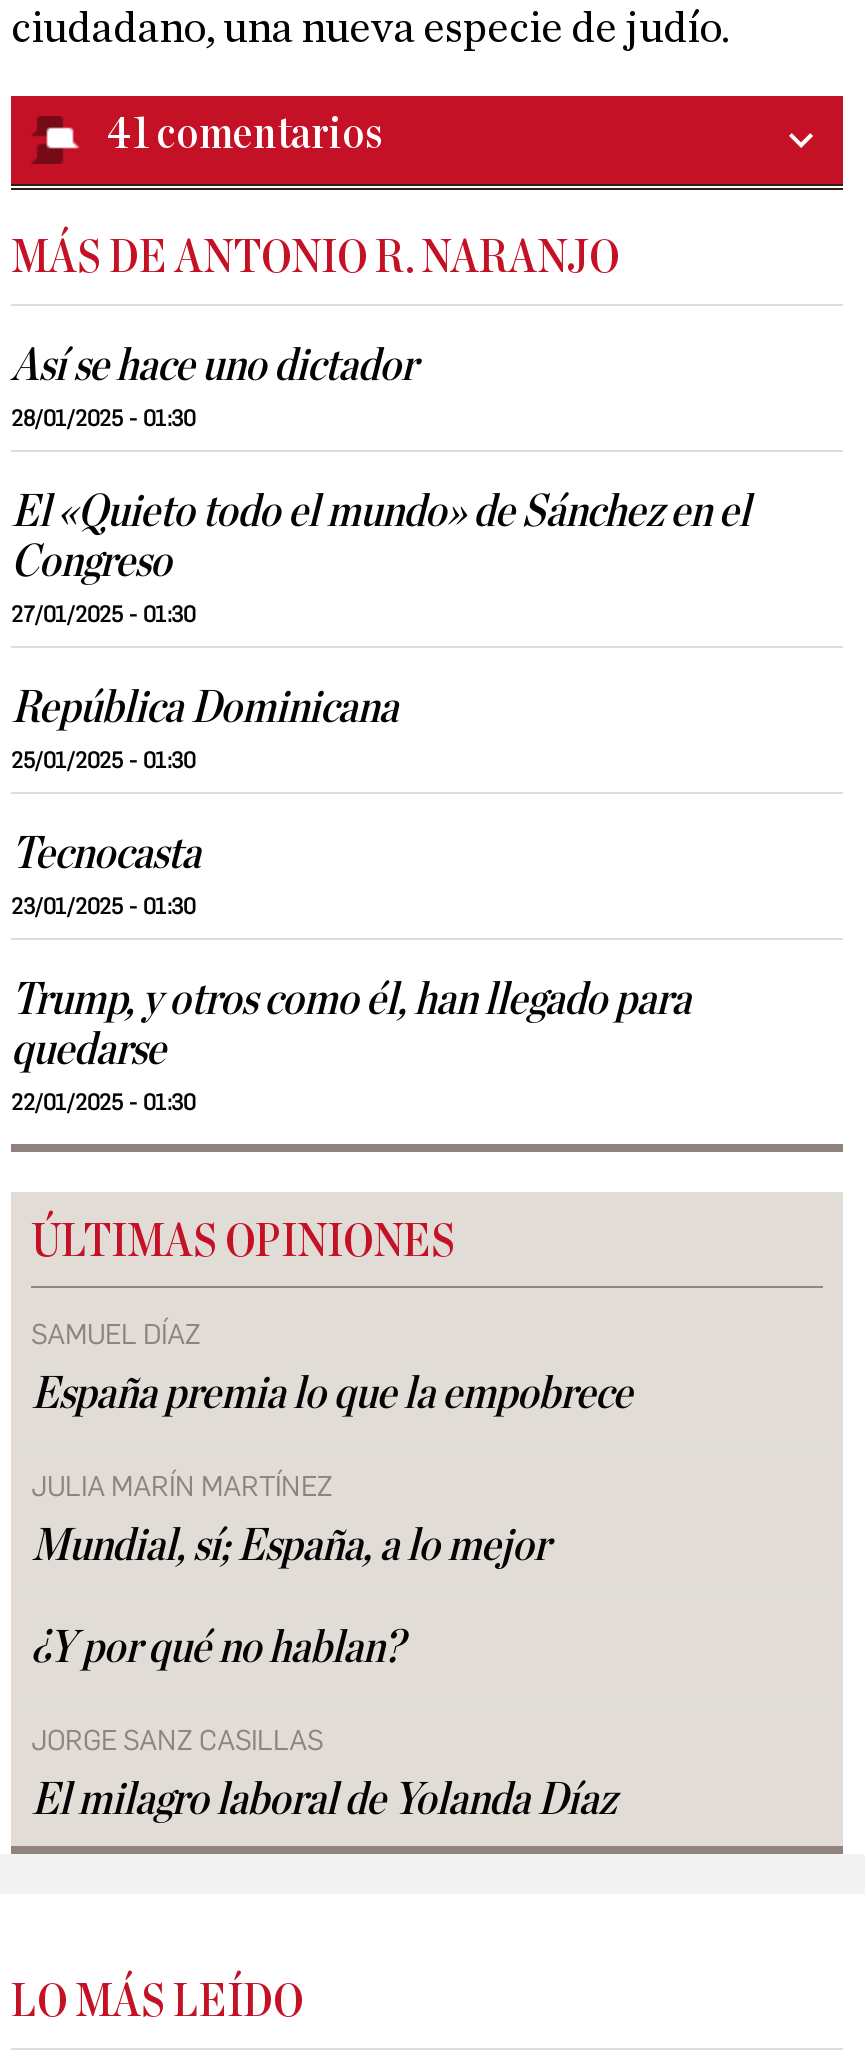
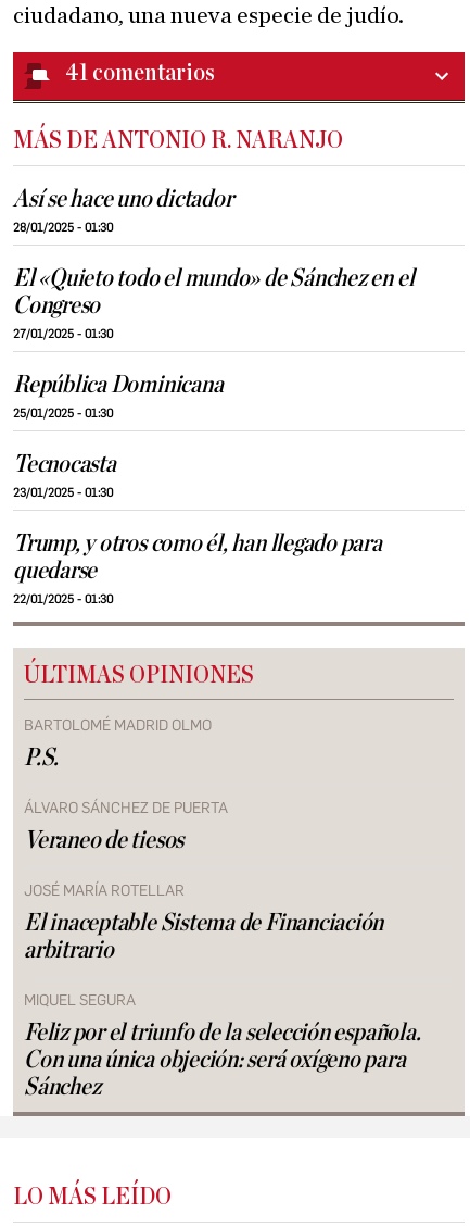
[31,1318,632,1418] SAMUEL DÍAZ | España premia lo que la empobrece -> [24,716,212,771] BARTOLOMÉ MADRID OLMO | P.S.
[31,1470,549,1570] JULIA MARÍN MARTÍNEZ | Mundial, sí; España, a lo mejor -> [24,799,228,853] ÁLVARO SÁNCHEZ DE PUERTA | Veraneo de tiesos
[31,1626,403,1672] ¿Y por qué no hablan? -> [24,881,383,963] JOSÉ MARÍA ROTELLAR | El inaceptable Sistema de Financiación | arbitrario
[31,1724,615,1824] JORGE SANZ CASILLAS | El milagro laboral de Yolanda Díaz -> [24,991,421,1100] MIQUEL SEGURA | Feliz por el triunfo de la selección española. | Con una única objeción: será oxígeno para | Sánchez

